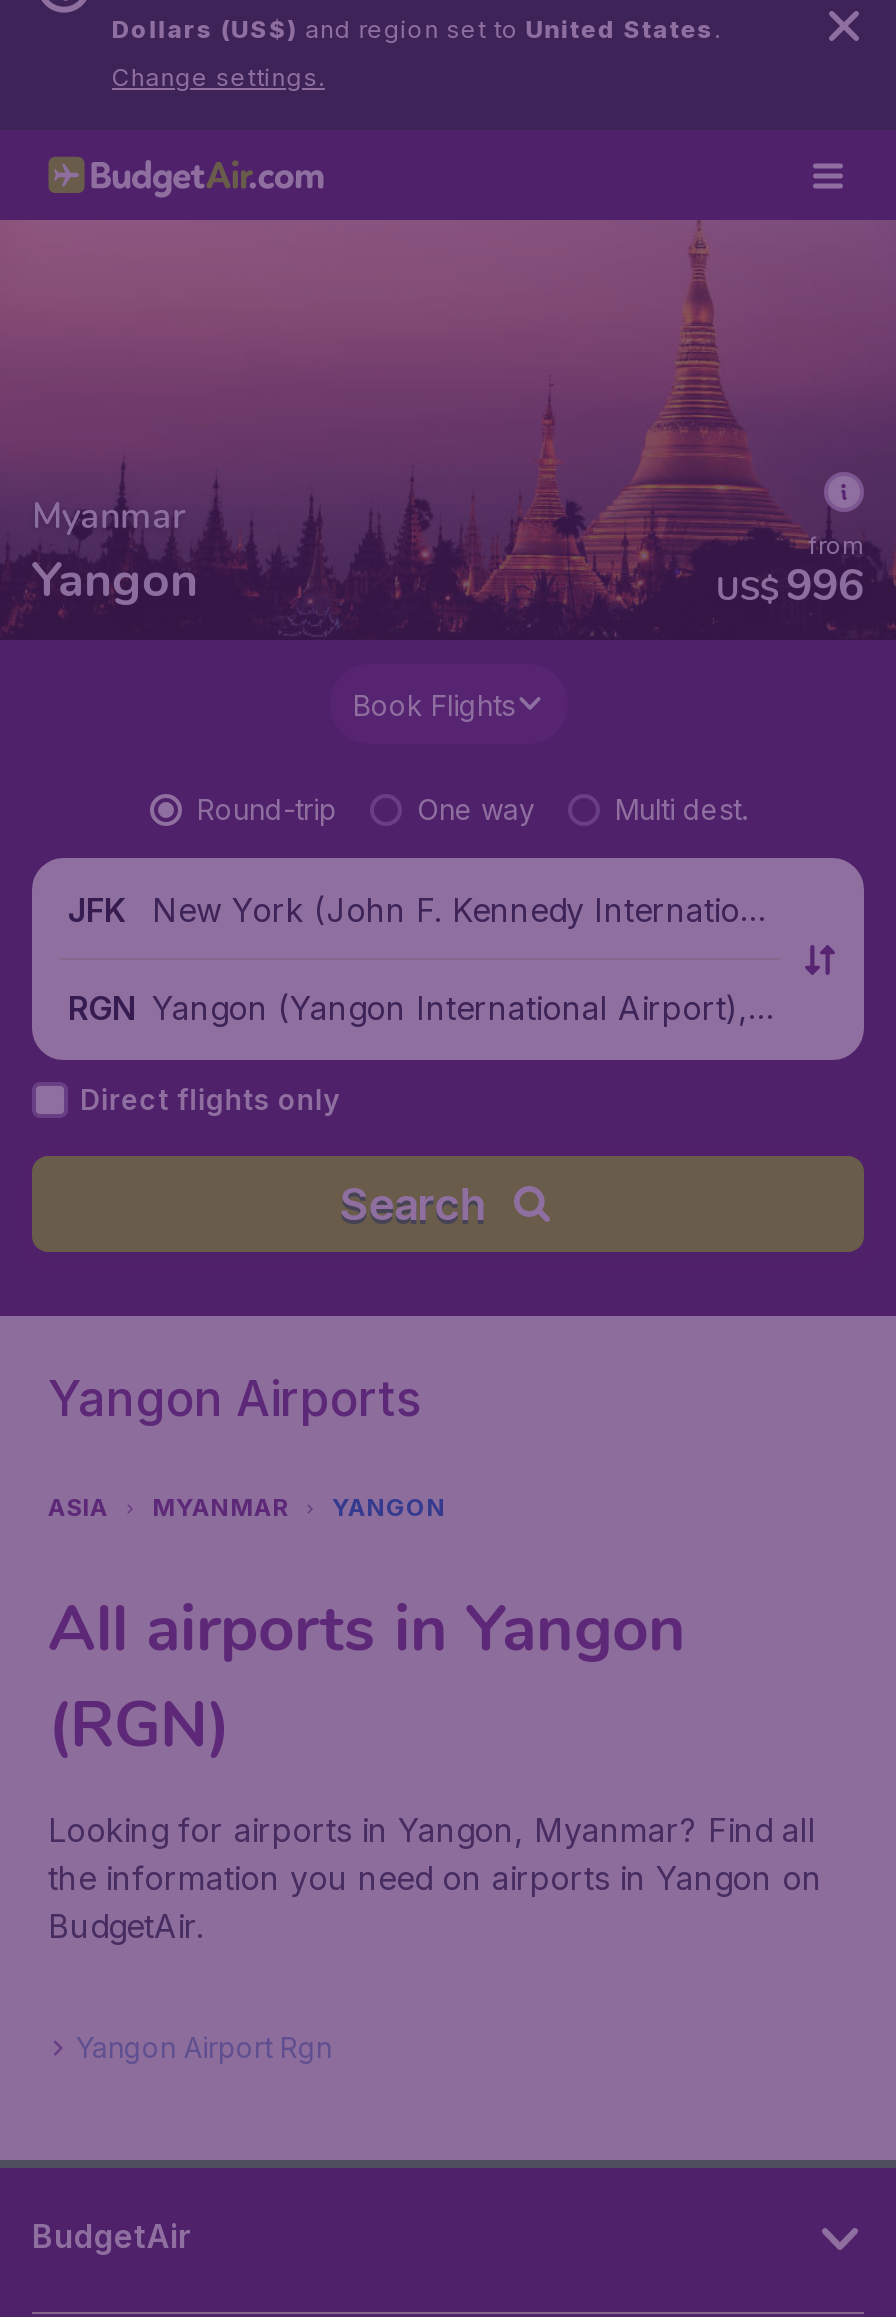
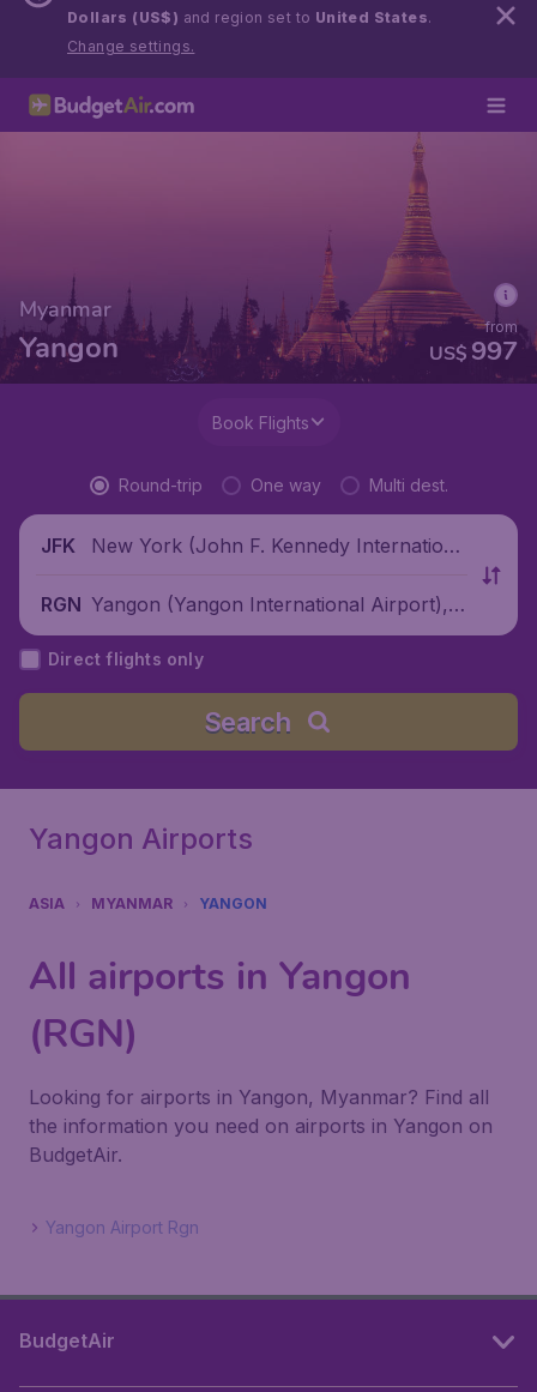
[716,556,864,616] US$ 996 -> [429,333,518,369] US$ 997

